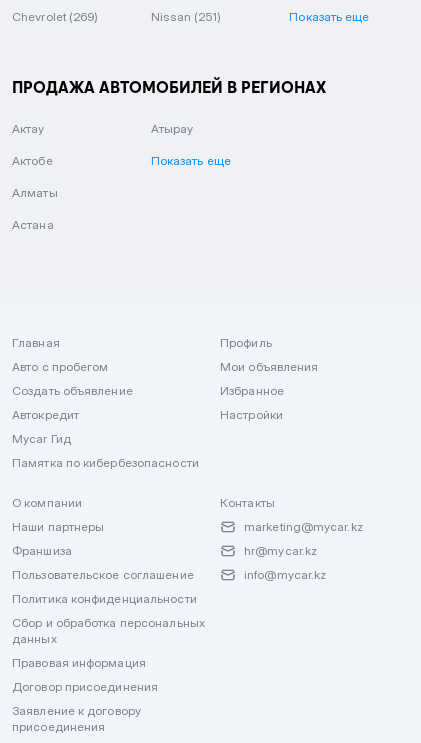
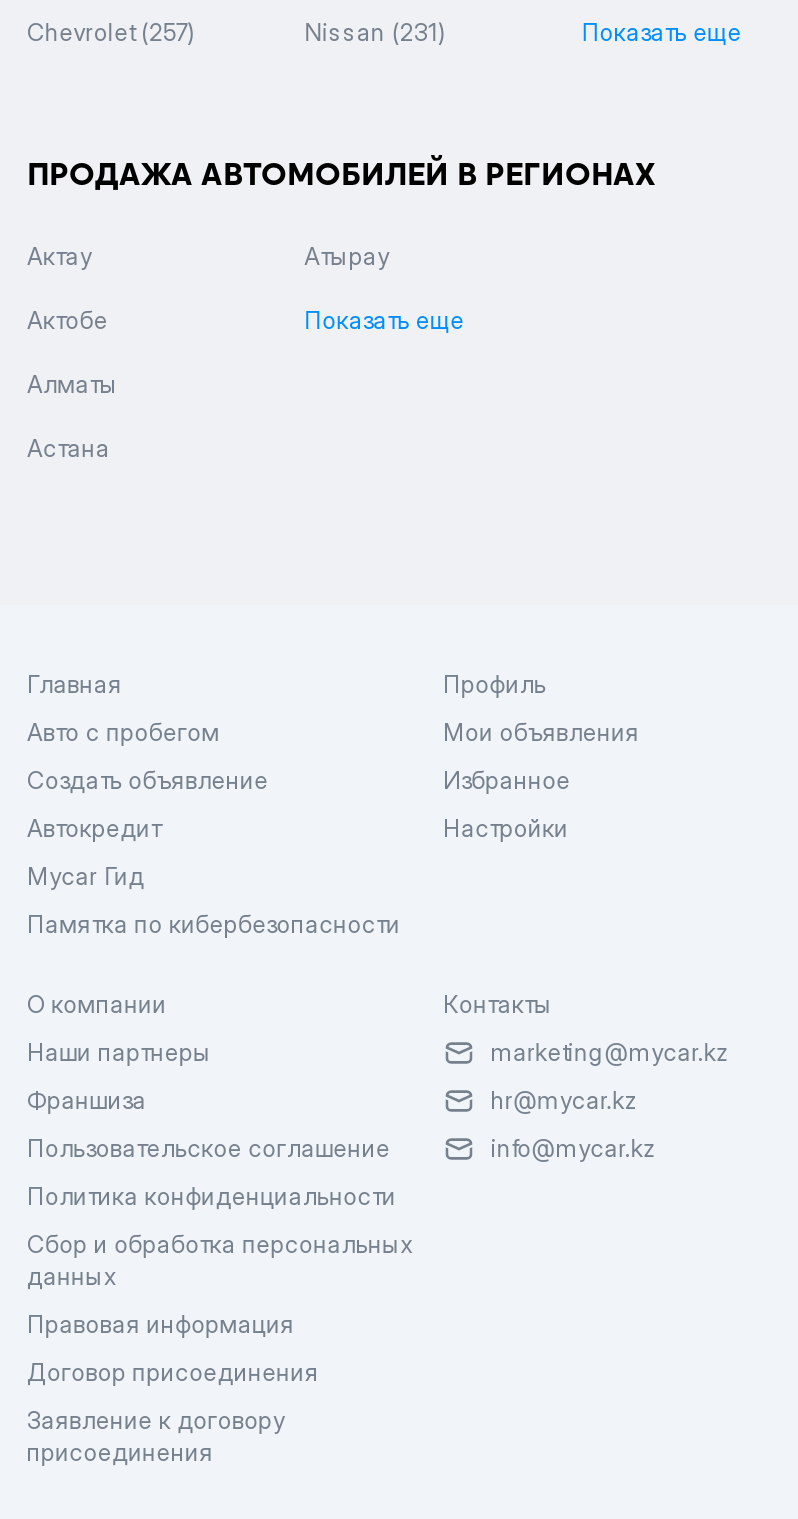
[12,9,98,24] Chevrolet (269) -> [27,17,196,47] Chevrolet (257)
[151,9,221,24] Nissan (251) -> [304,17,447,47] Nissan (231)

